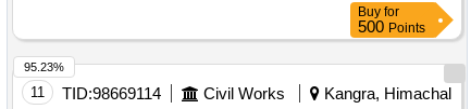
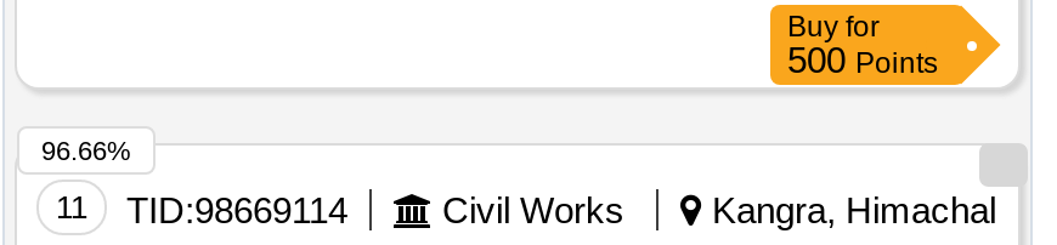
[24,61,64,74] 95.23% -> [41,136,131,165] 96.66%

